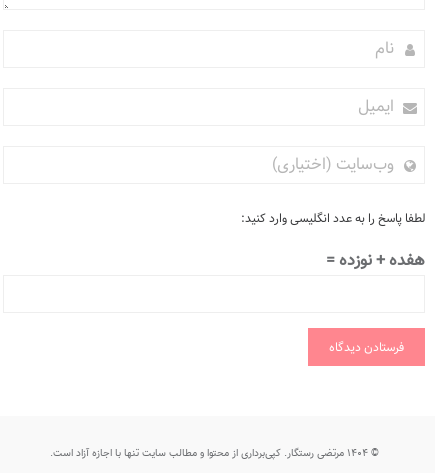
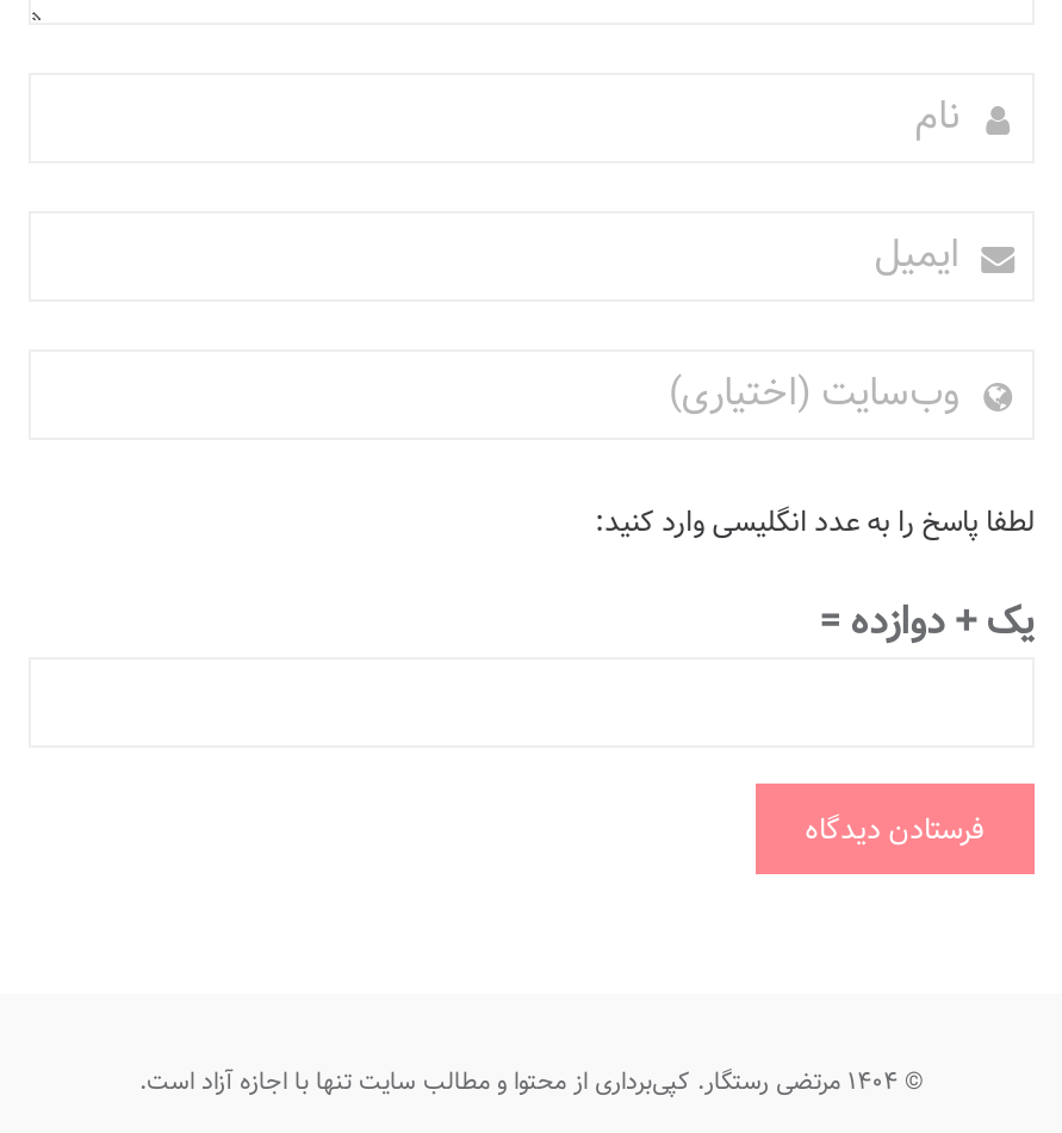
[326,247,425,274] هفده + نوزده = -> [819,591,1034,656] یک + دوازده =

